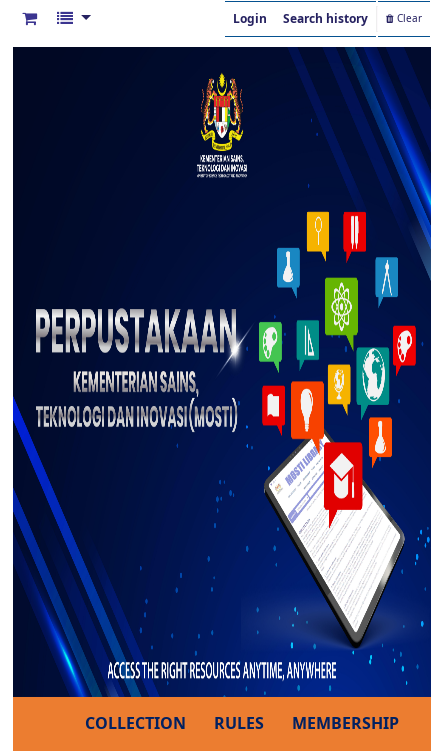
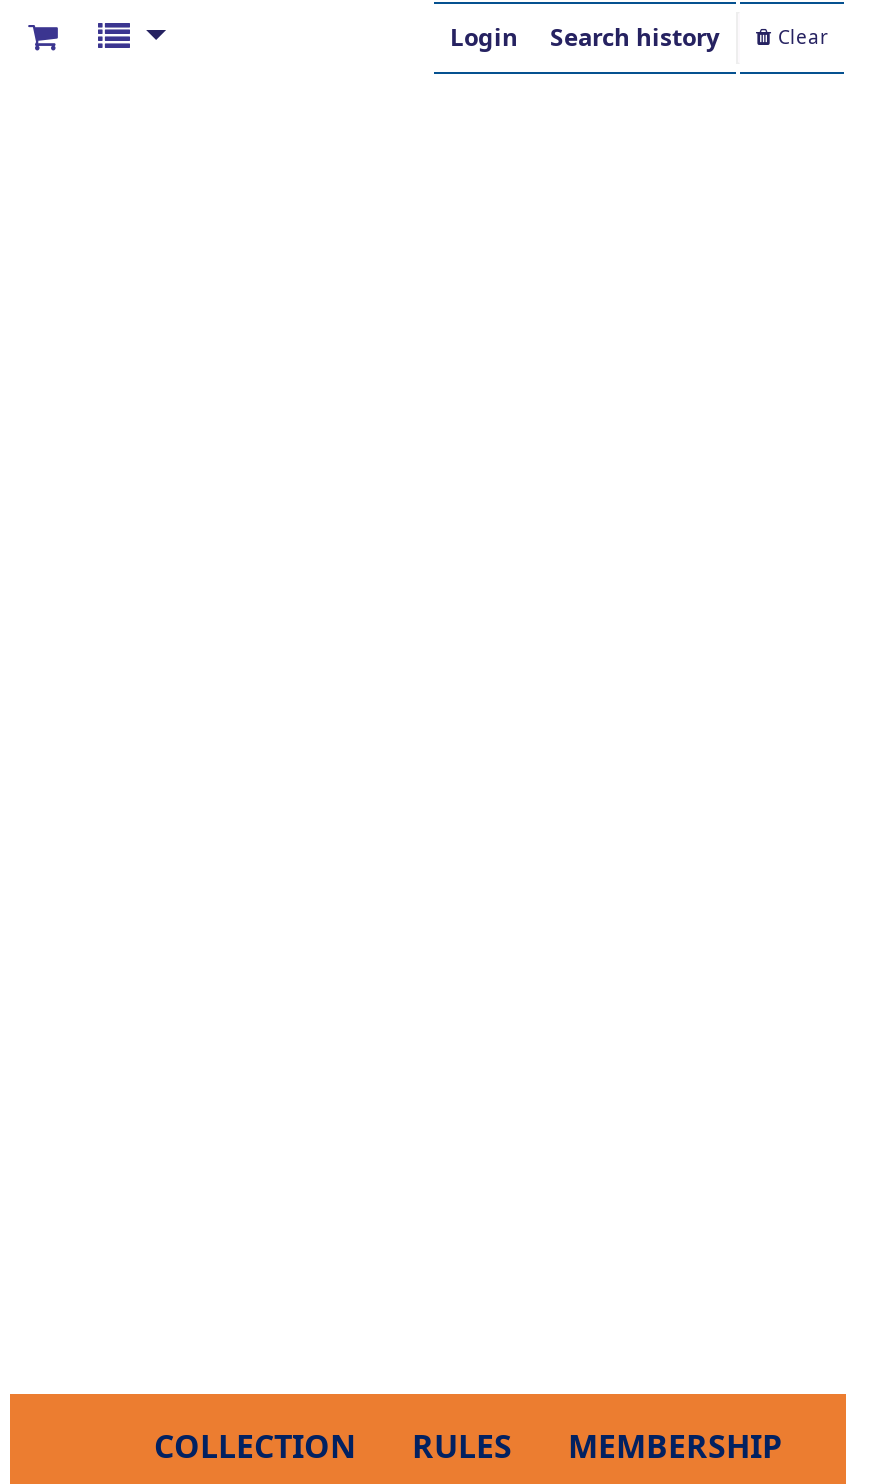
[12,46,432,698] [image] -> none

